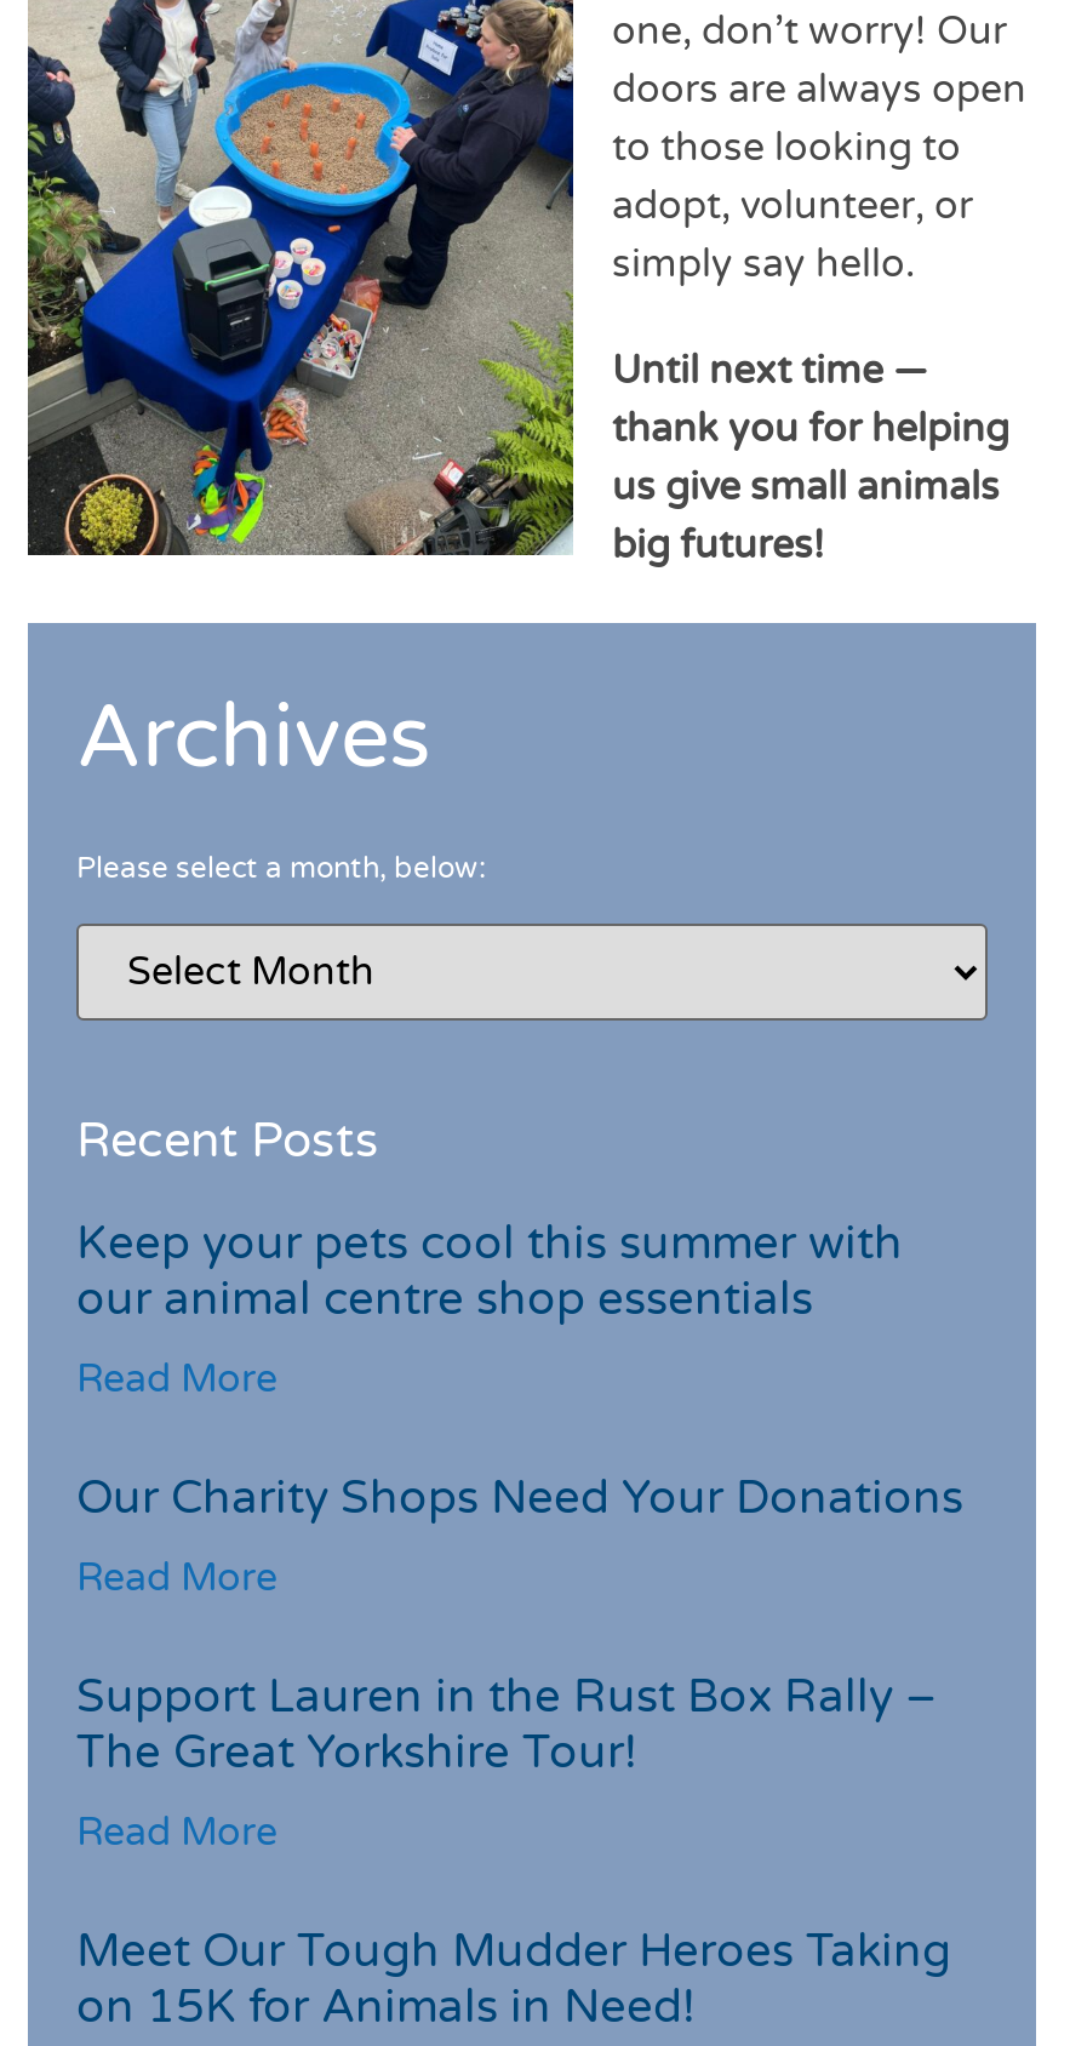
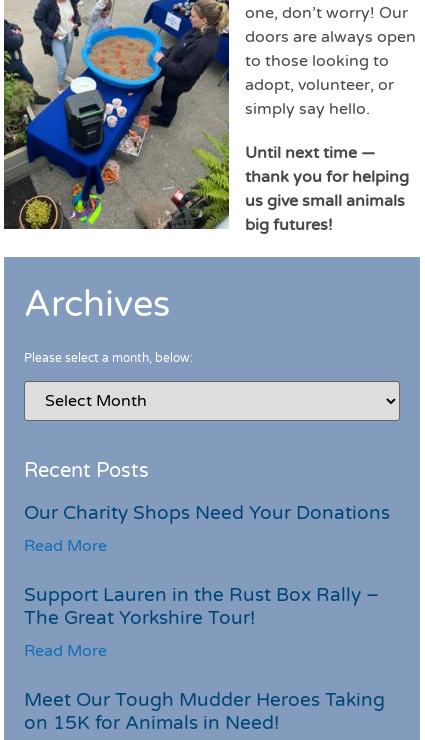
[76,1214,903,1403] Keep your pets cool this summer with | our animal centre shop essentials | Read More -> none

